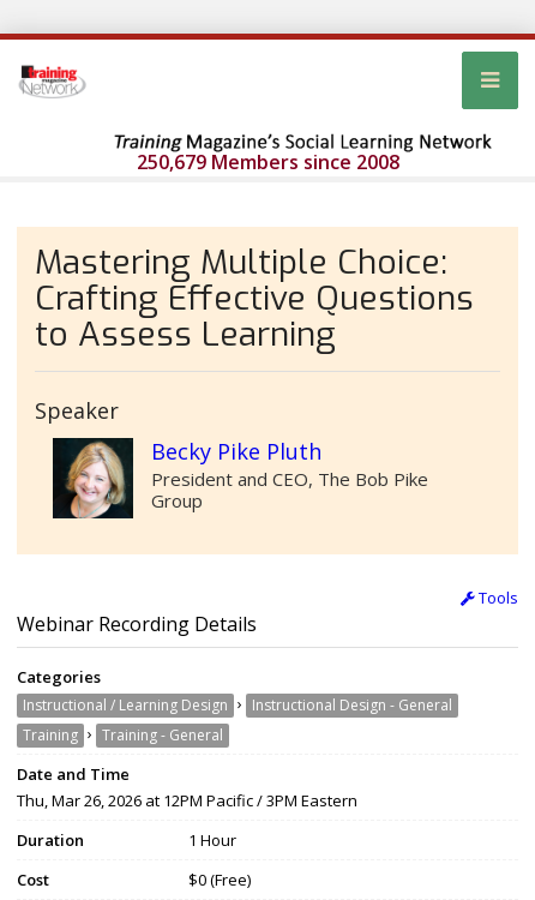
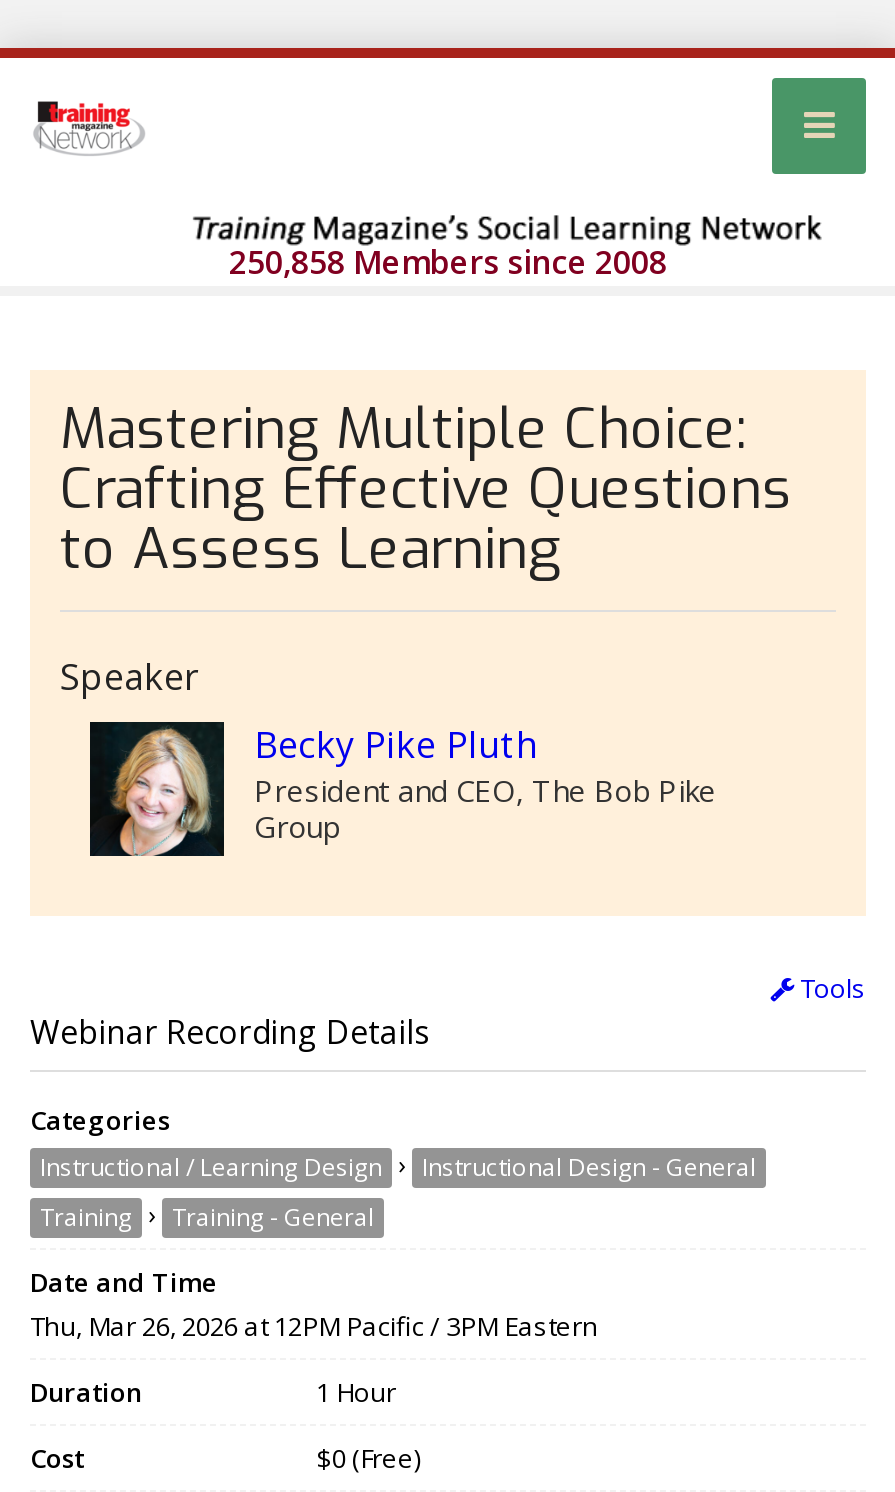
[136,149,399,175] 250,679 Members since 2008 -> [229,240,667,284] 250,858 Members since 2008

